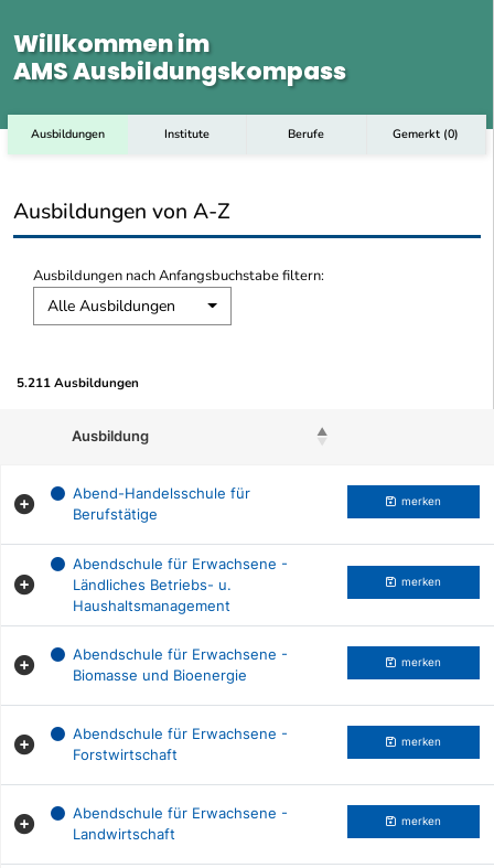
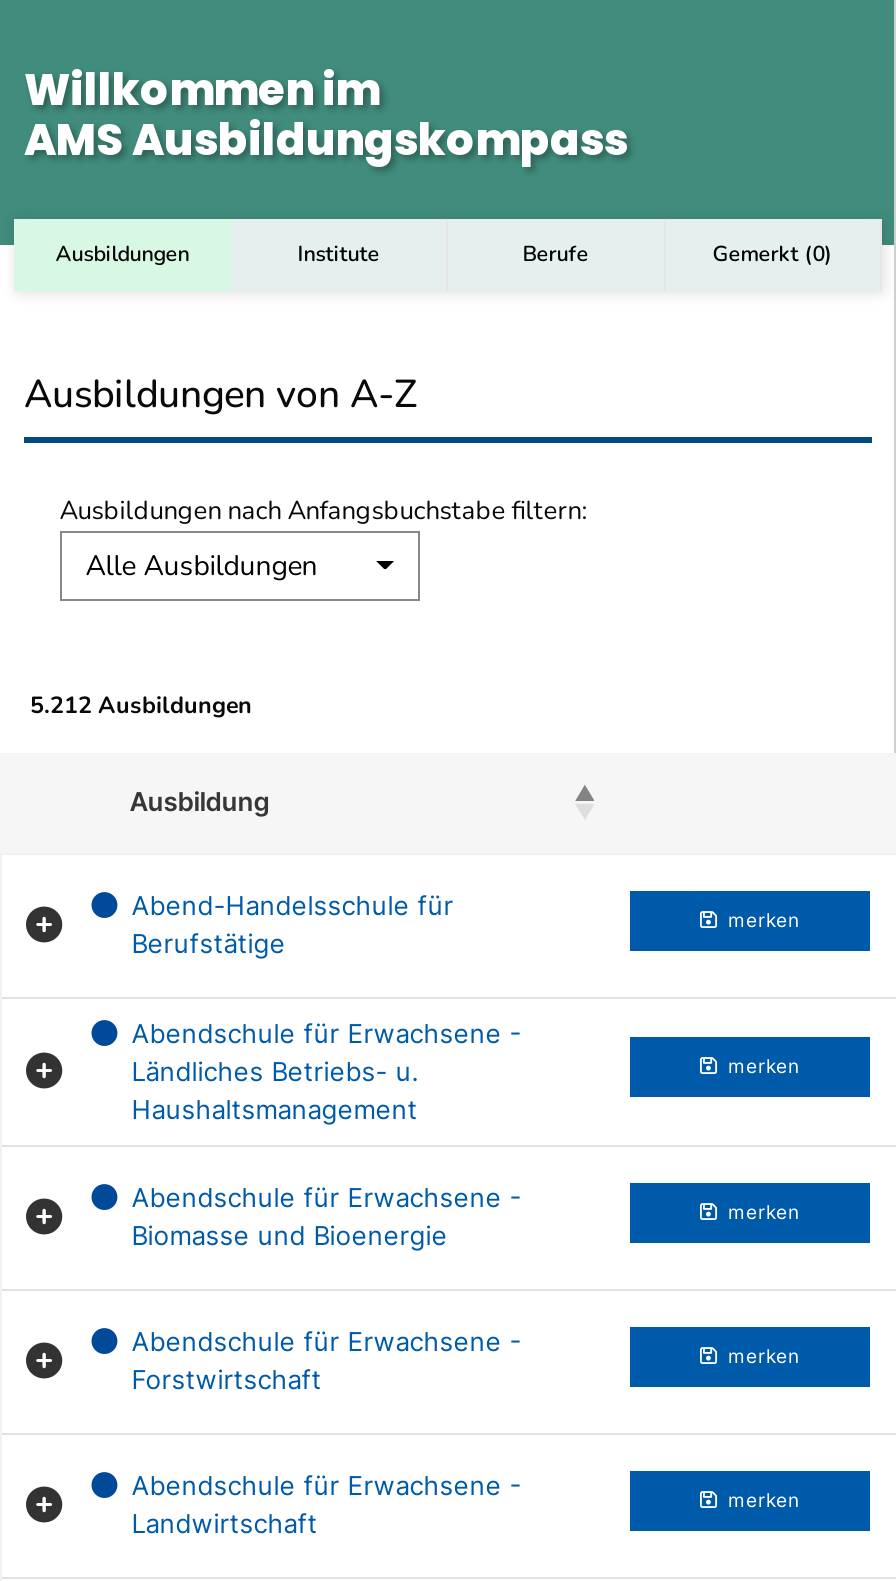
[17,373,139,391] 5.211 Ausbildungen -> [30,688,252,720] 5.212 Ausbildungen

